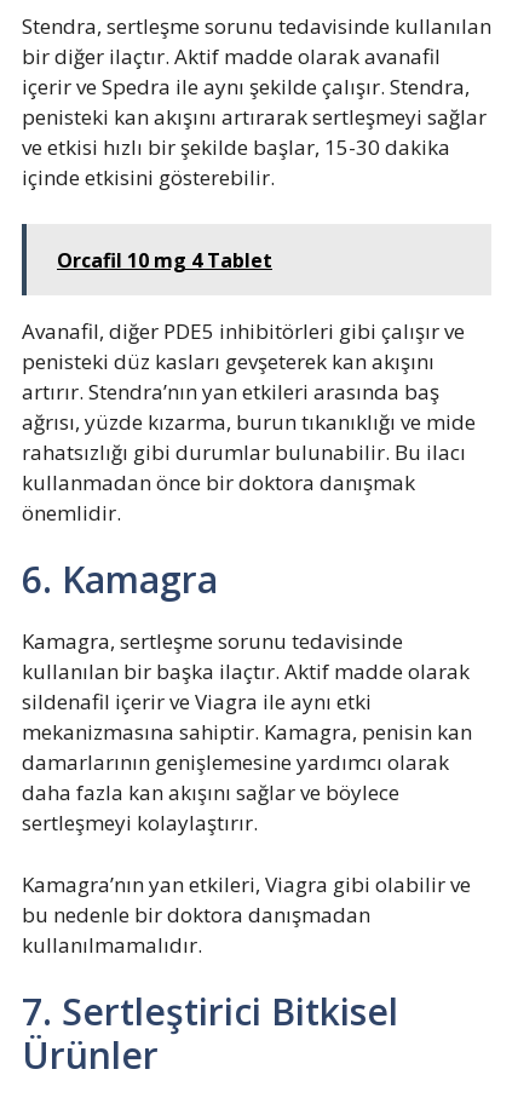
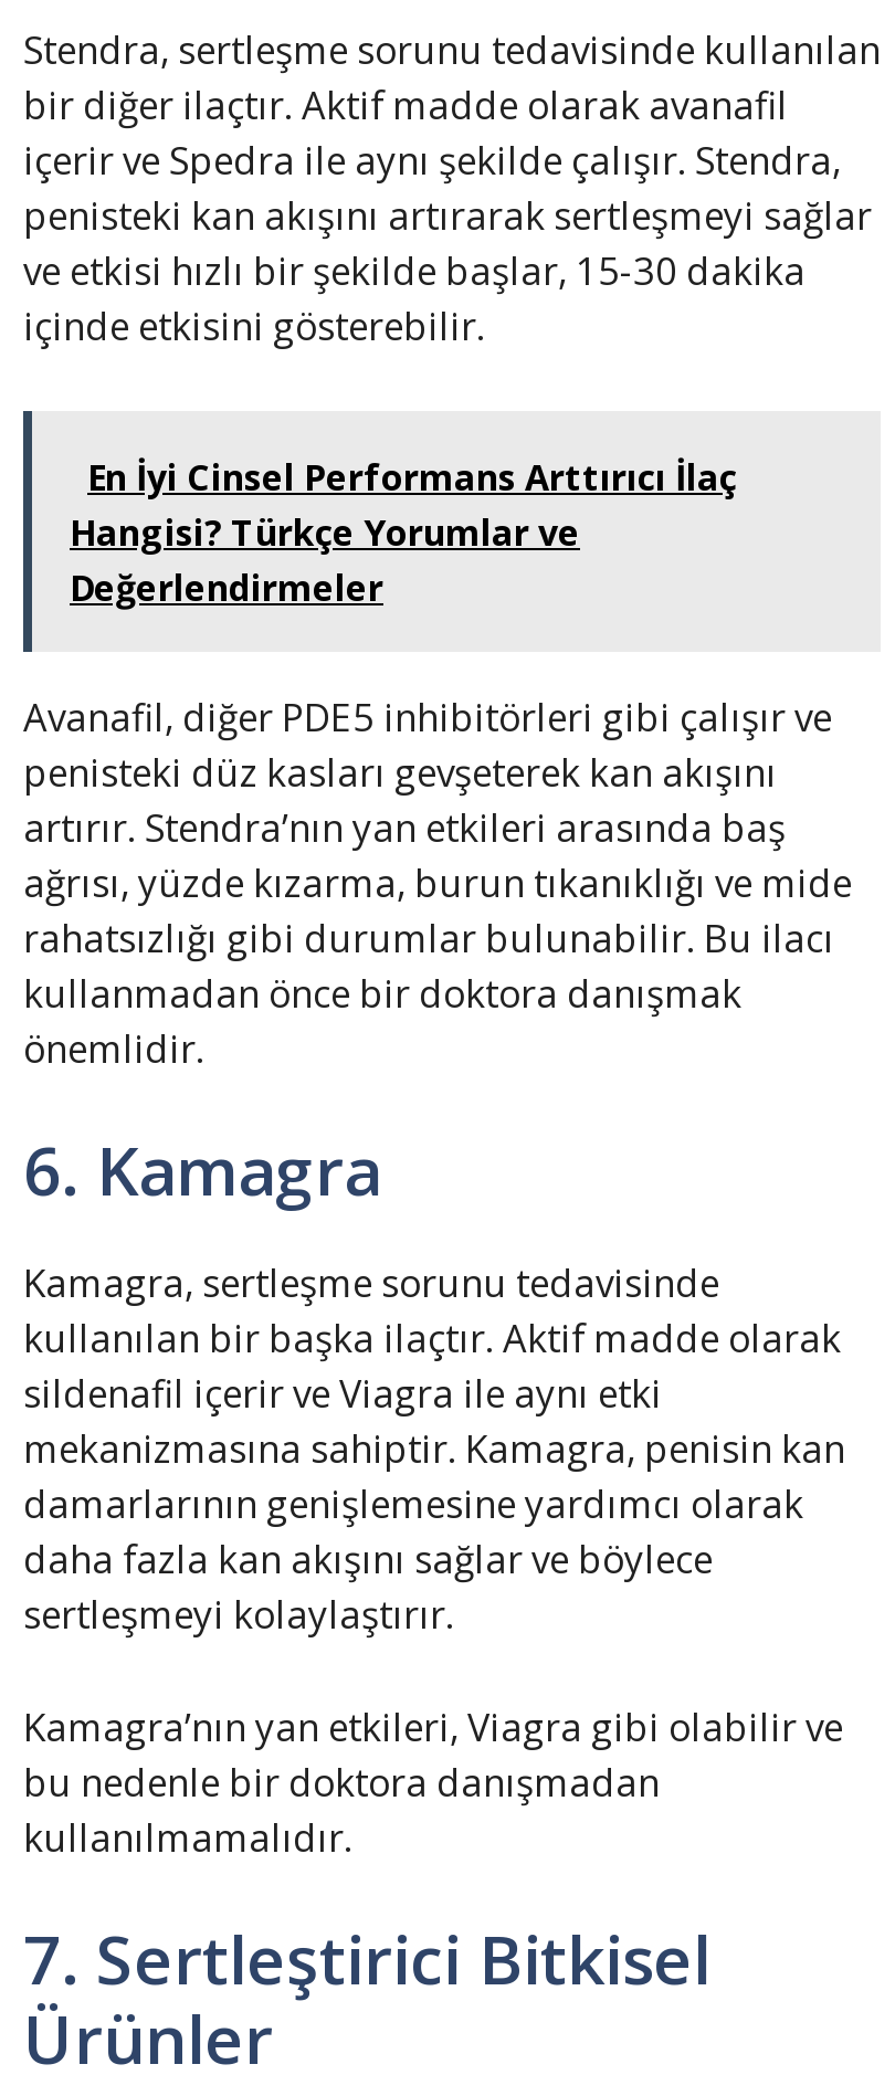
[57,246,272,273] Orcafil 10 mg 4 Tablet -> [70,452,737,611] En İyi Cinsel Performans Arttırıcı İlaç | Hangisi? Türkçe Yorumlar ve | Değerlendirmeler

